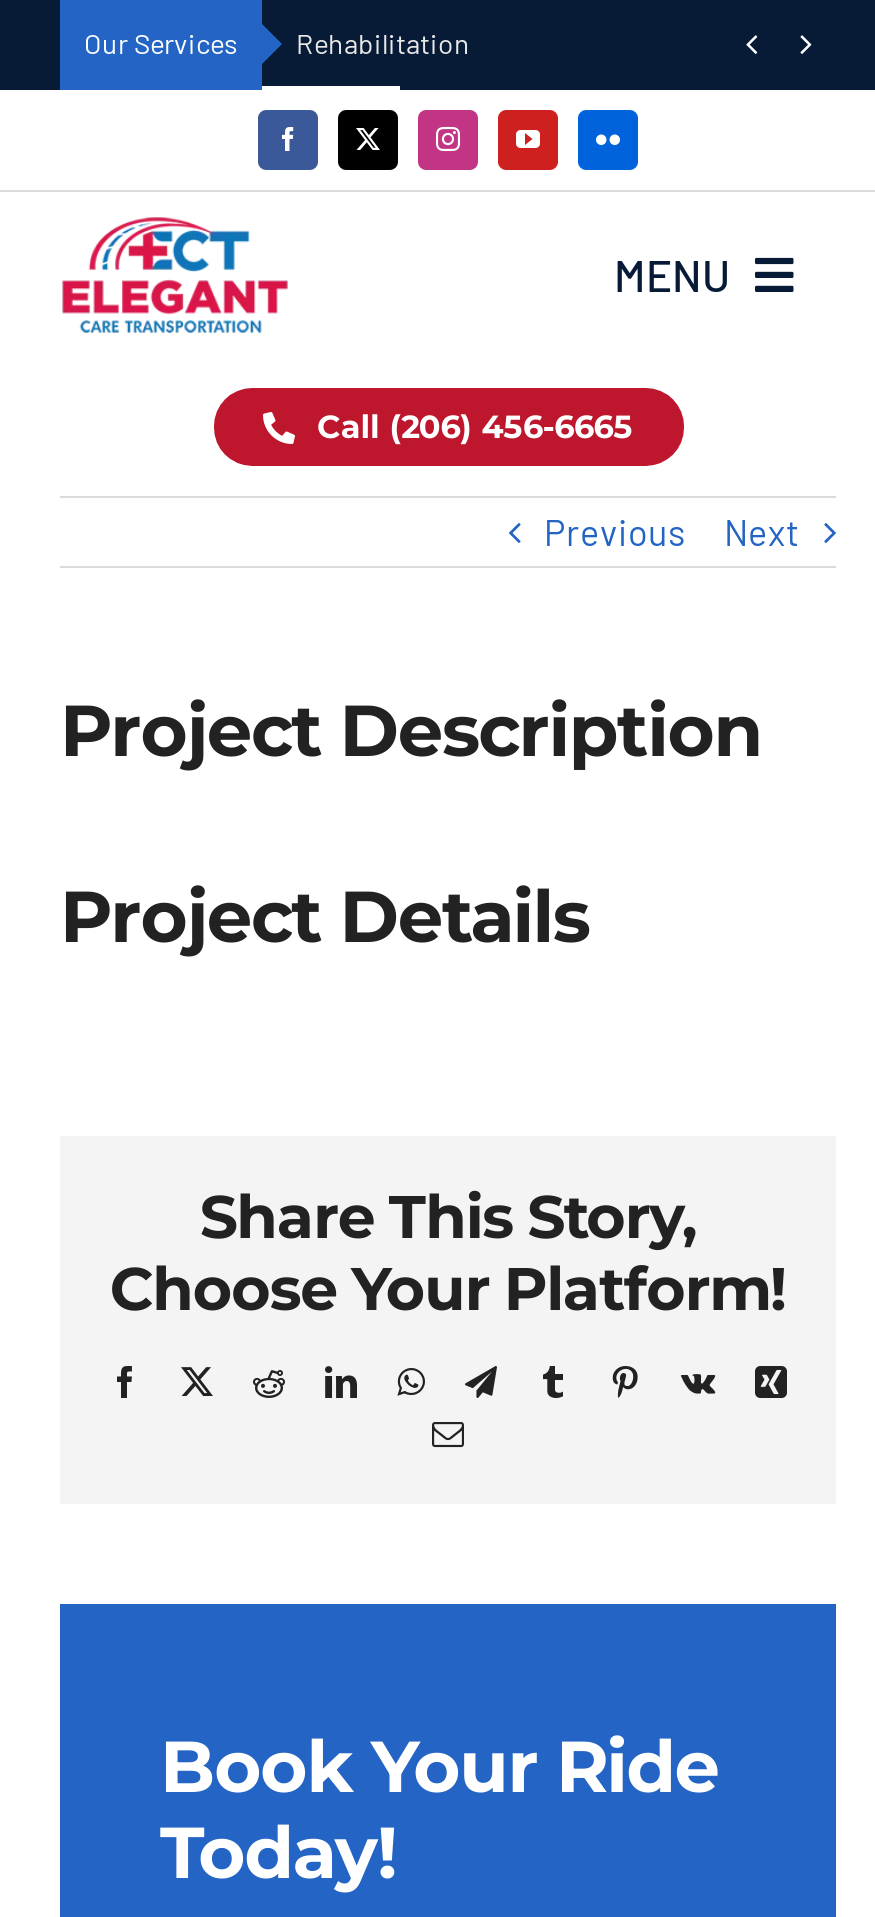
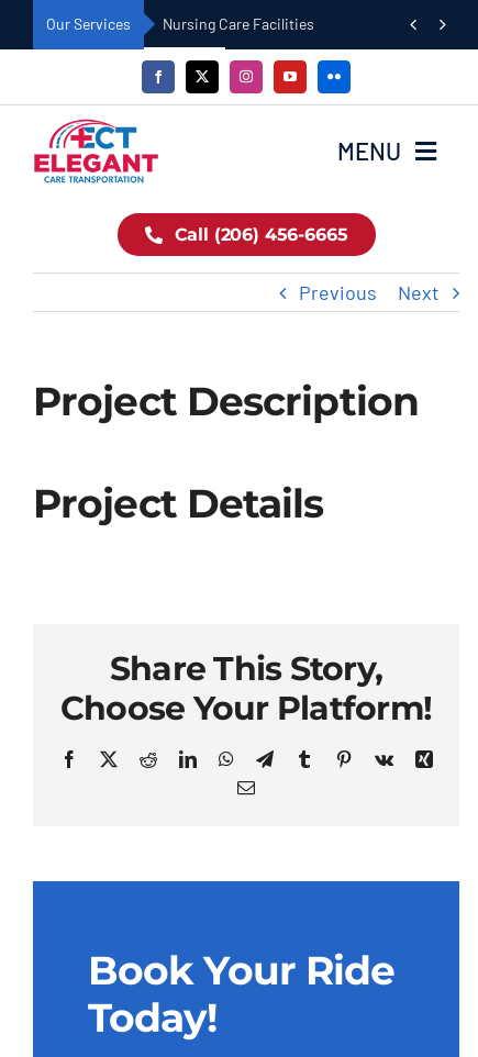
[296,27,470,61] Rehabilitation -> [163,15,314,33] Nursing Care Facilities

